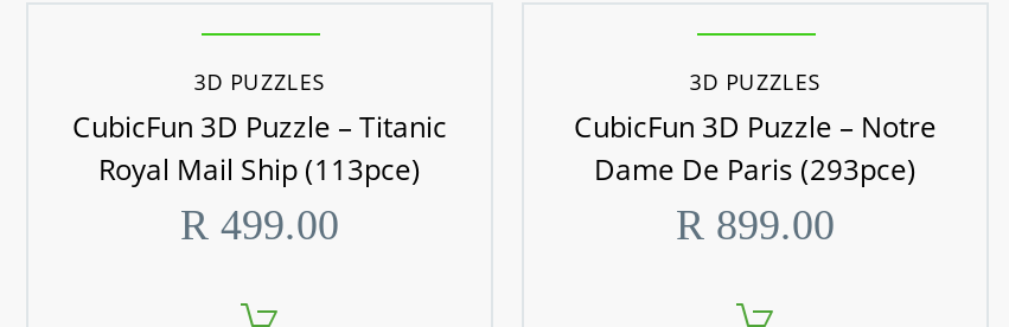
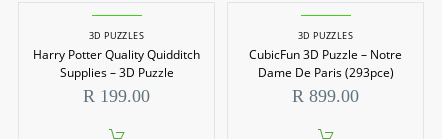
[72,107,447,249] CubicFun 3D Puzzle – Titanic | Royal Mail Ship (113pce) | R 499.00 -> [33,46,200,106] Harry Potter Quality Quidditch | Supplies – 3D Puzzle | R 199.00

